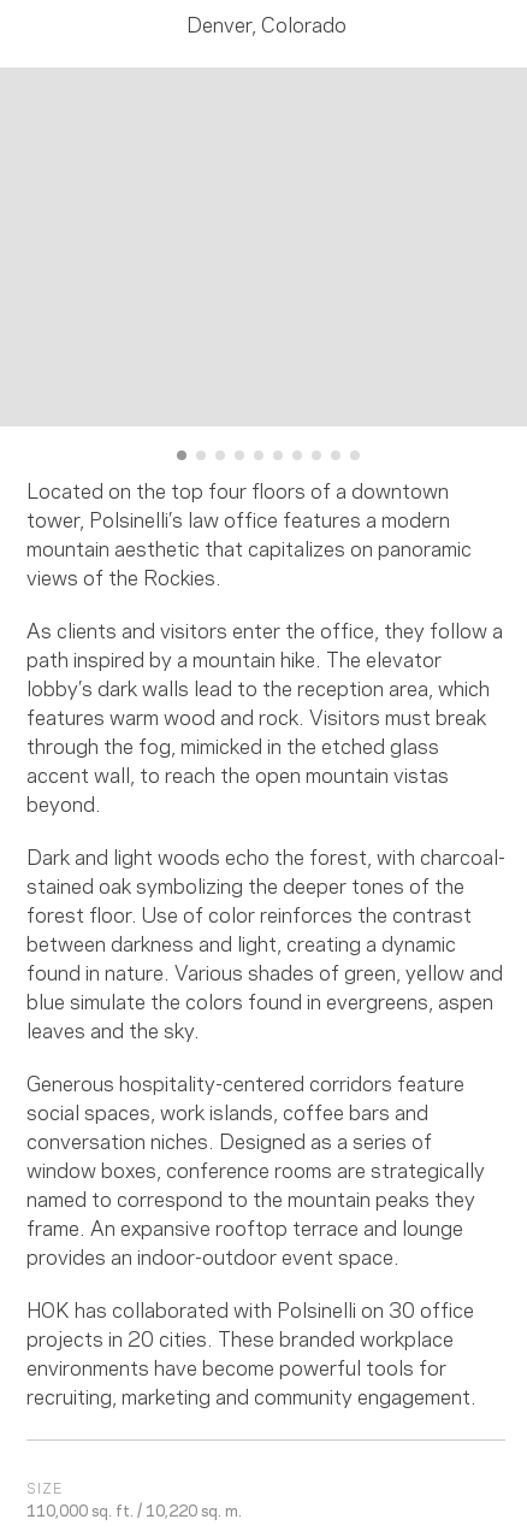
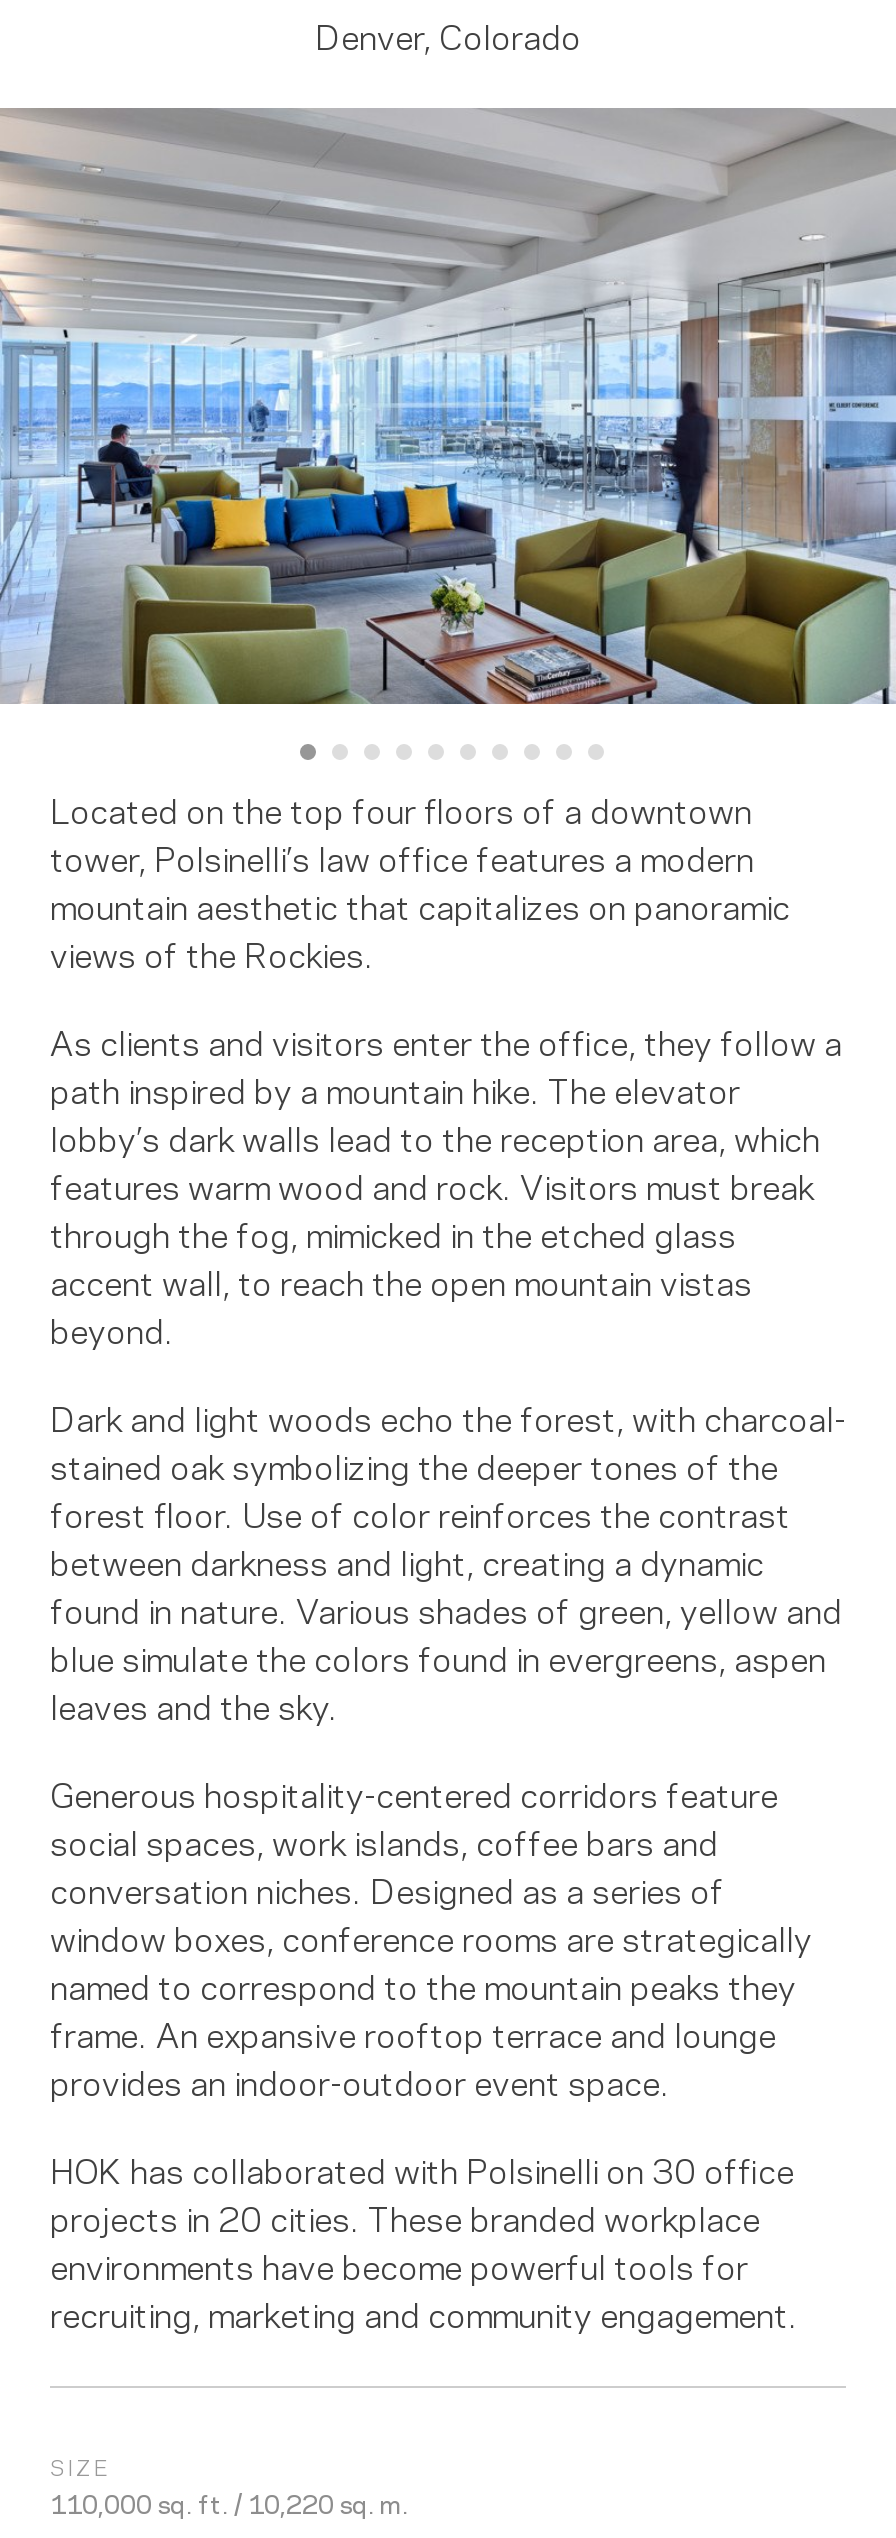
none -> [6,108,890,706] [image]

